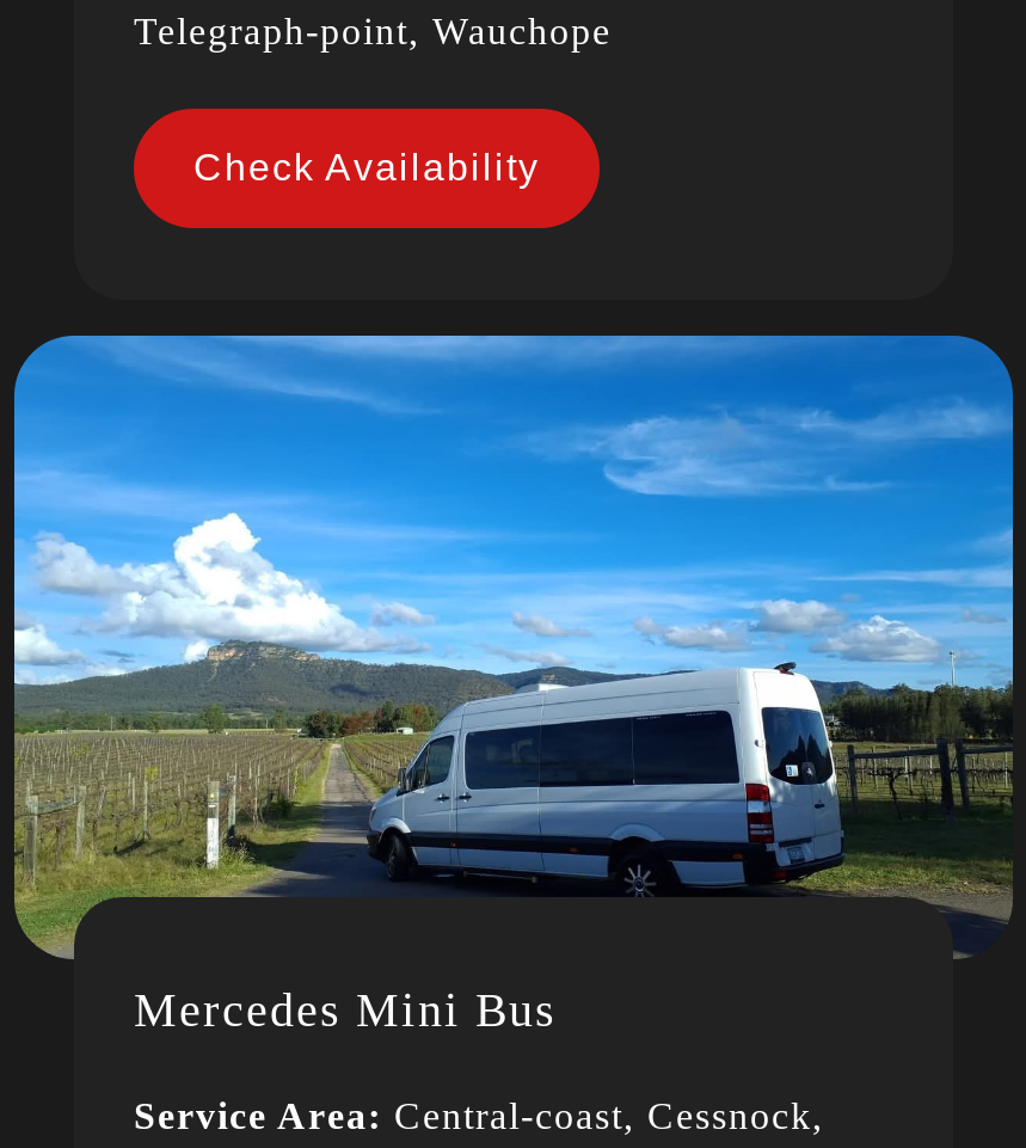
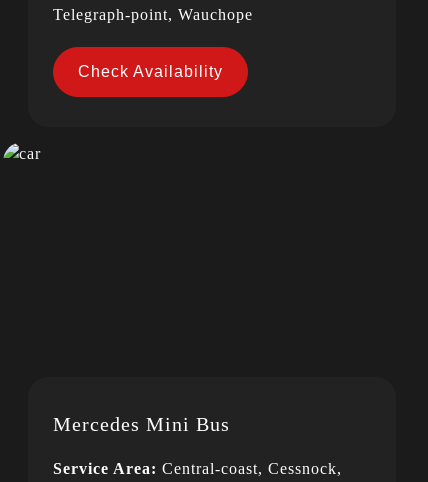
[12,332,1015,960] [image] -> none

